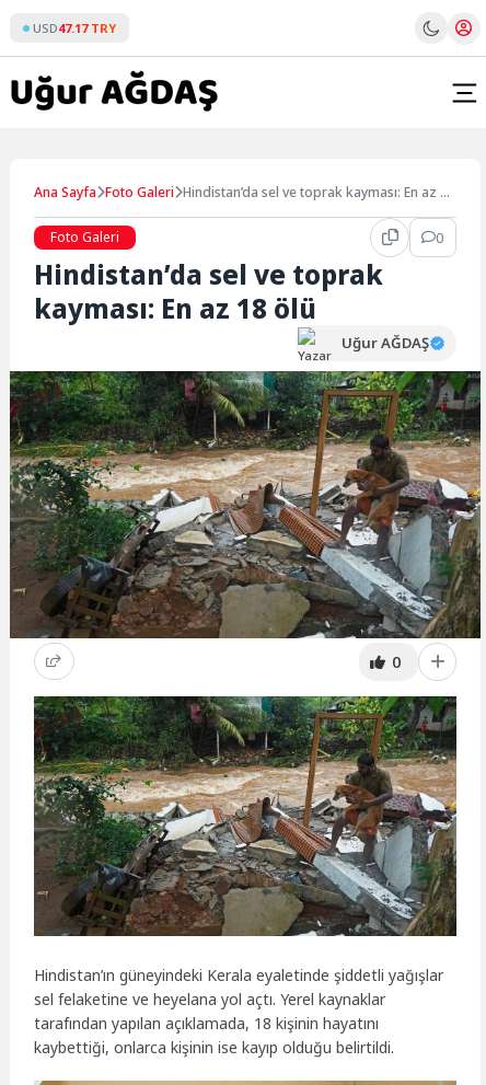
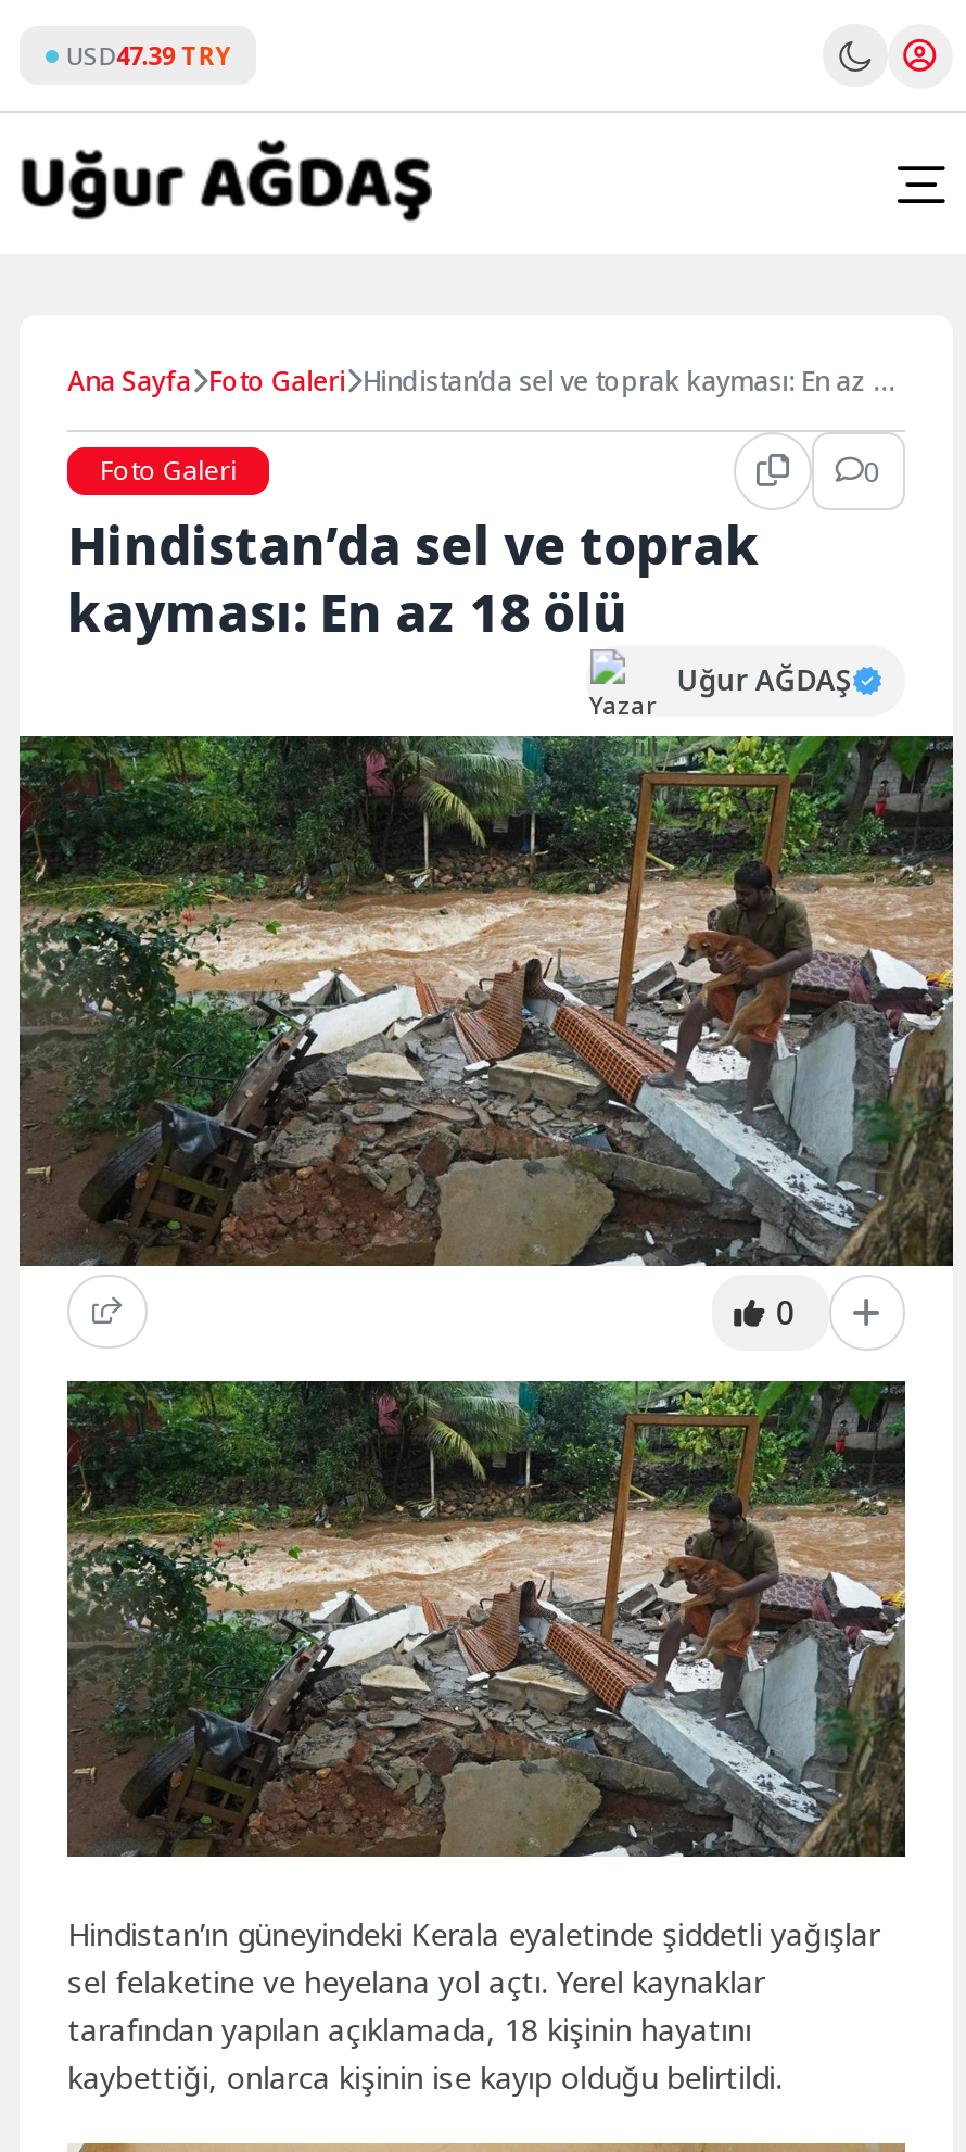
[33,20,116,36] USD47.17 TRY -> [66,39,231,72] USD47.39 TRY

